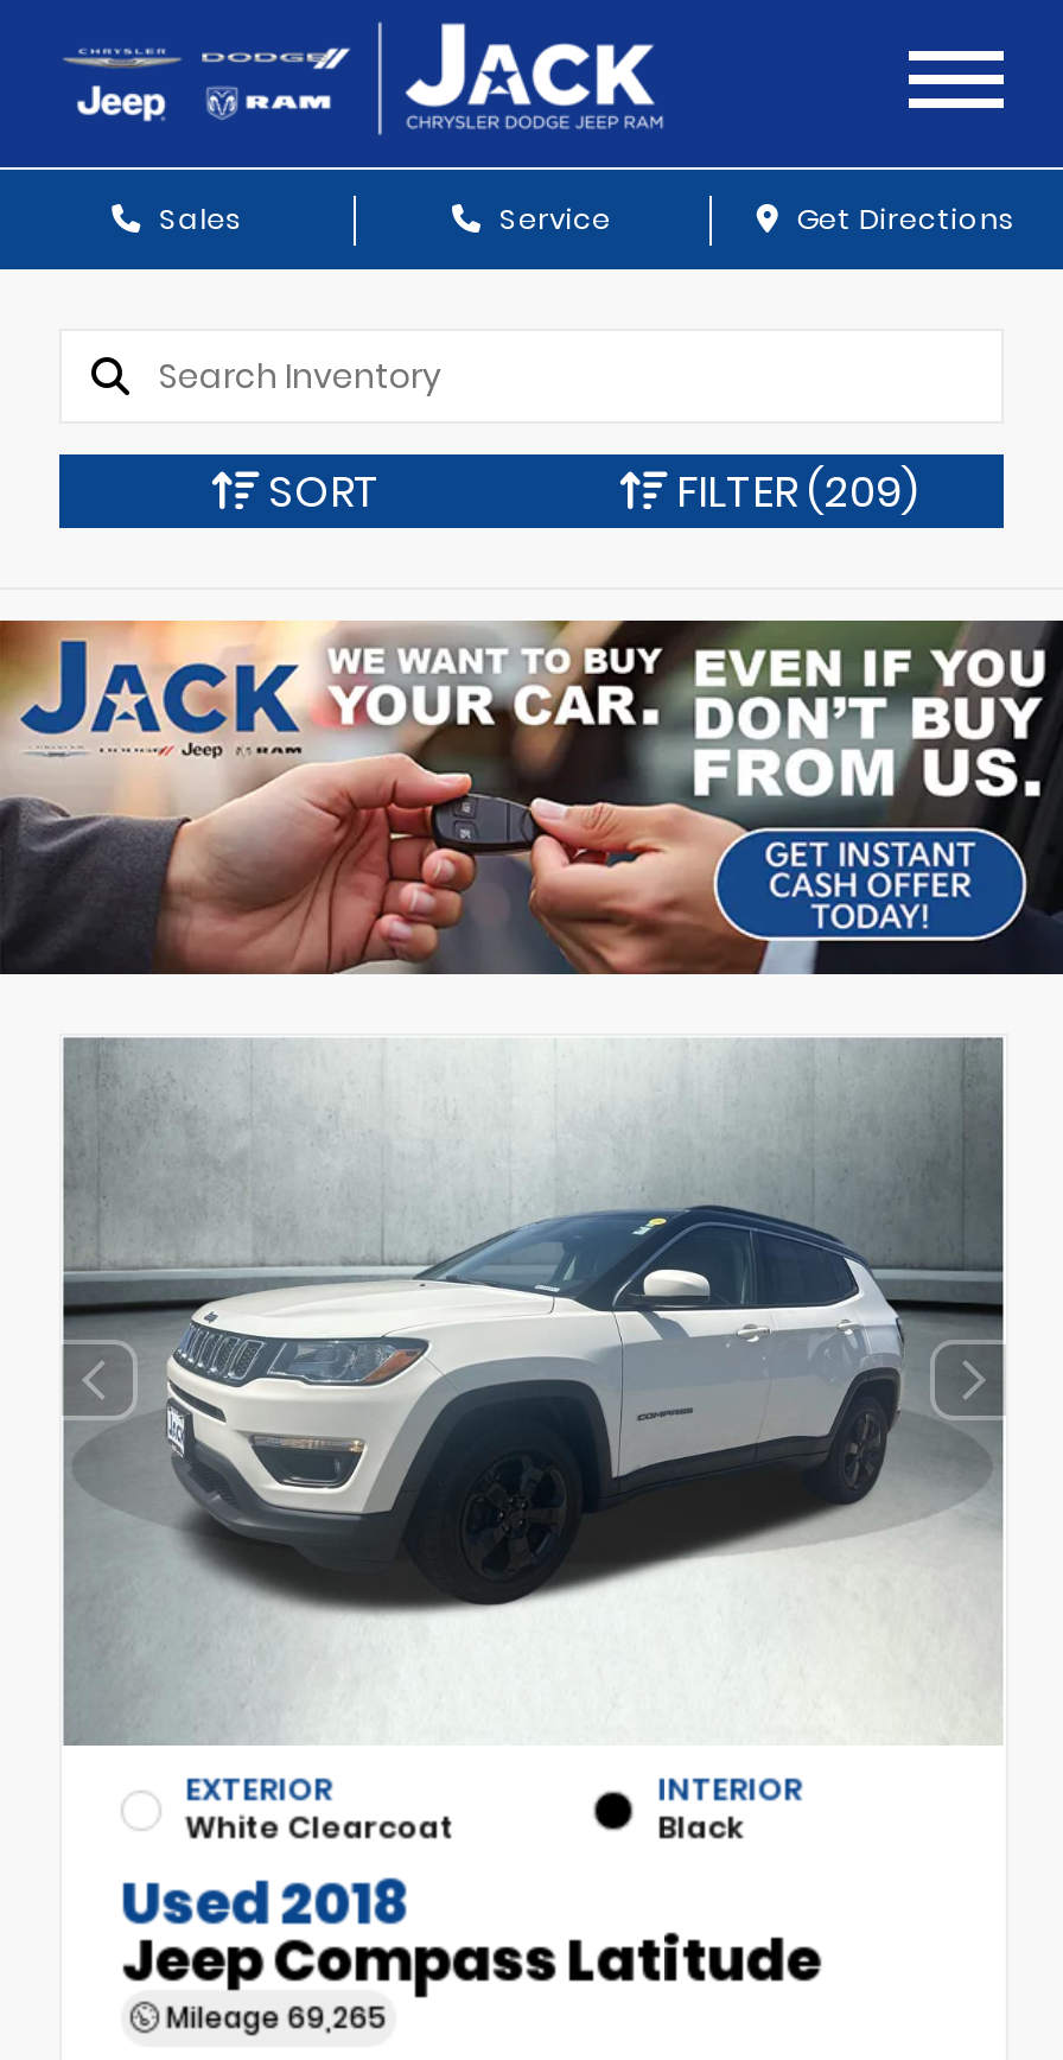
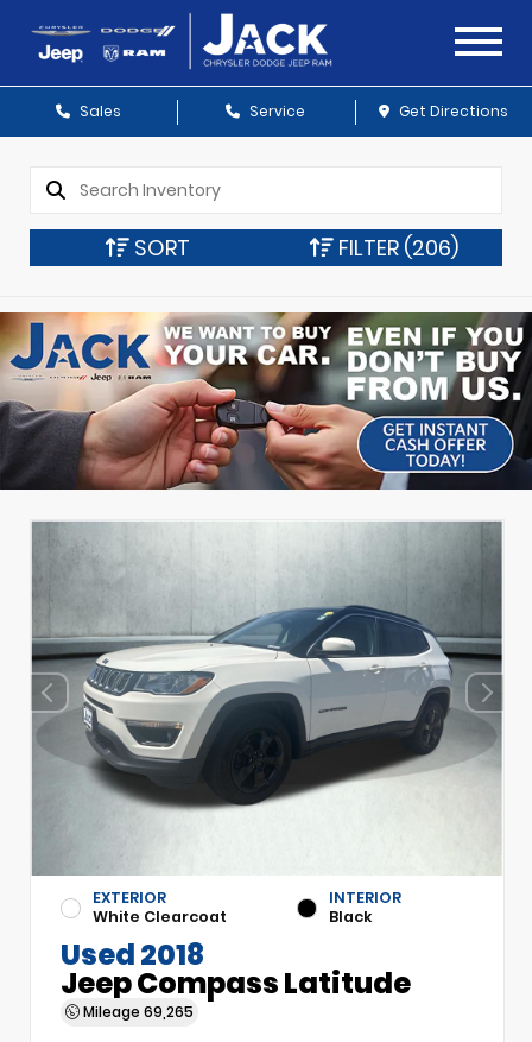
[667,461,916,520] FILTER (209) -> [334,233,458,262] FILTER (206)

